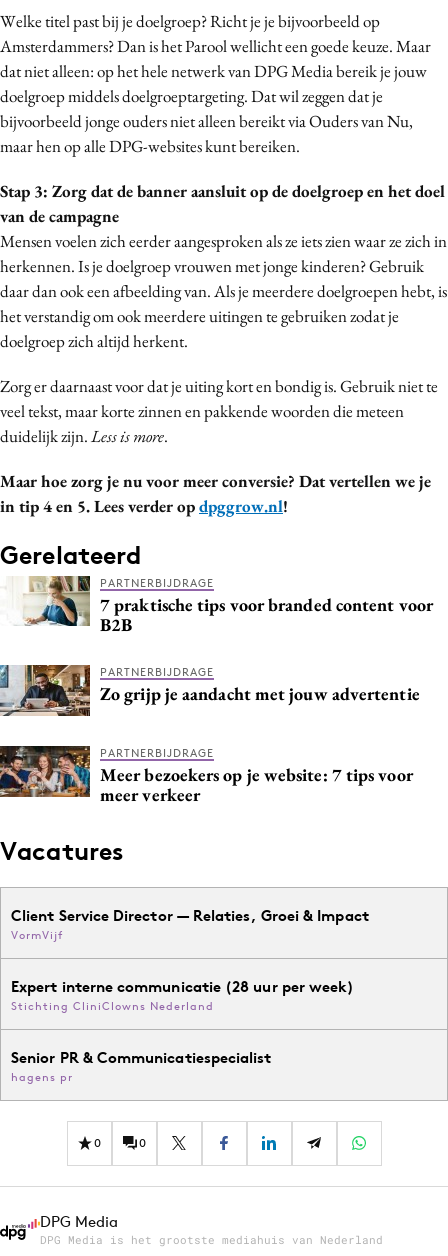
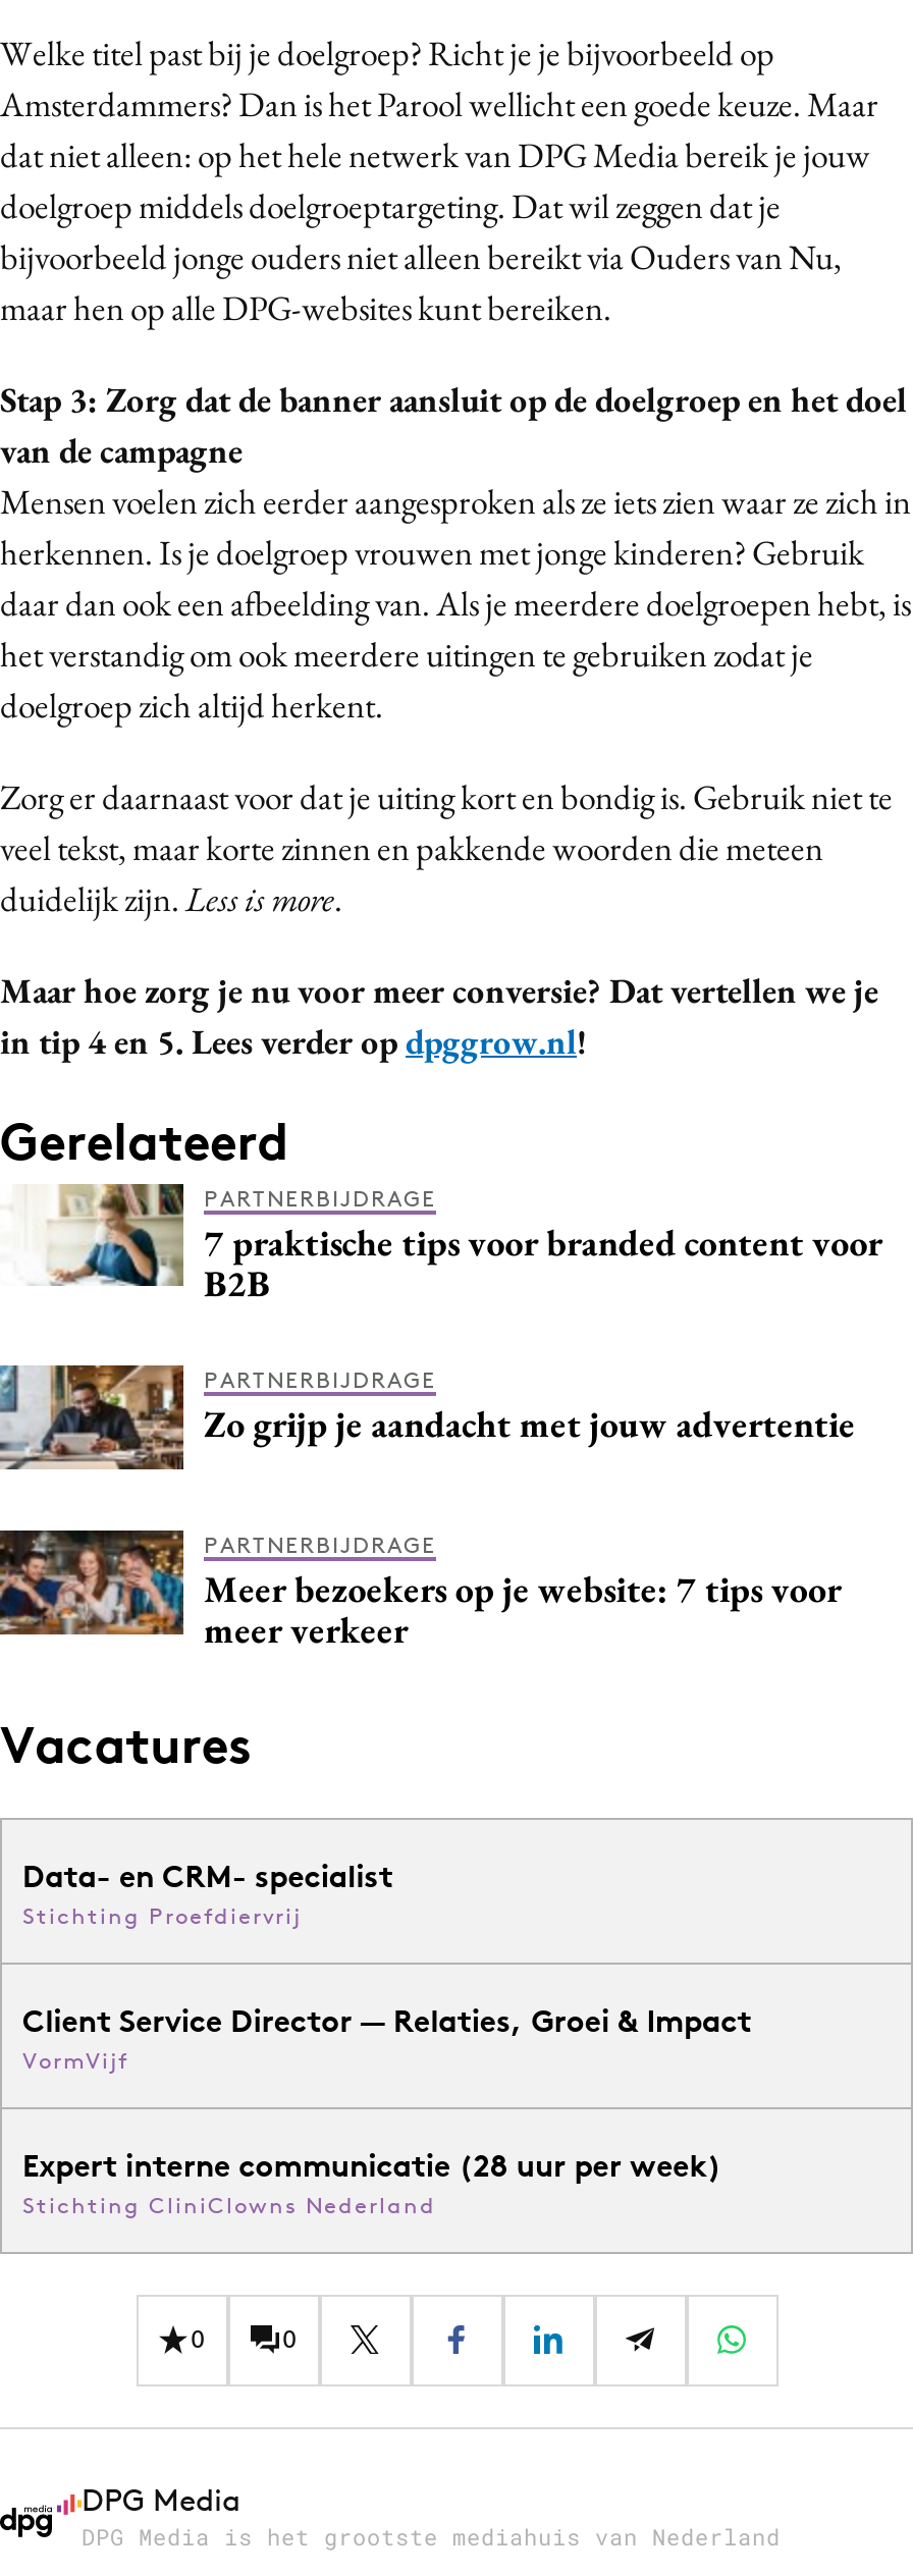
none -> [22,1856,393,1930] Data- en CRM- specialist | Stichting Proefdiervrij
moved [11,906,369,1013] -> [22,2001,752,2219]: Client Service Director — Relaties, Groei & Impact | VormVijf | Expert interne communicatie (28 uur per week) | Stichting CliniClowns Nederland
[11,1048,272,1084] Senior PR & Communicatiespecialist | hagens pr -> none

